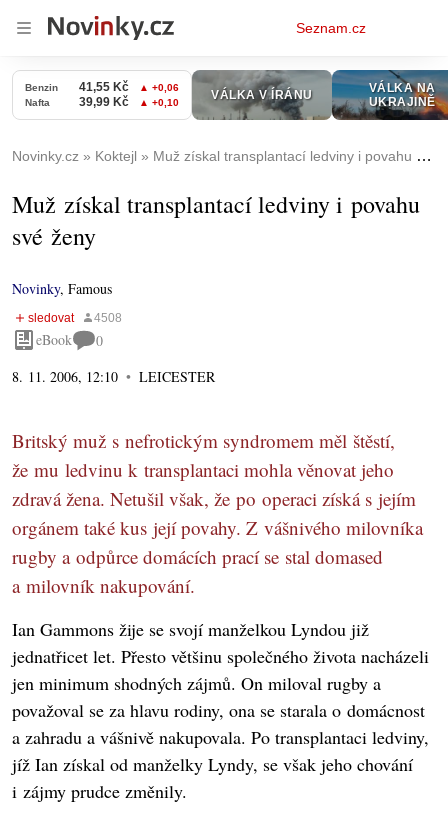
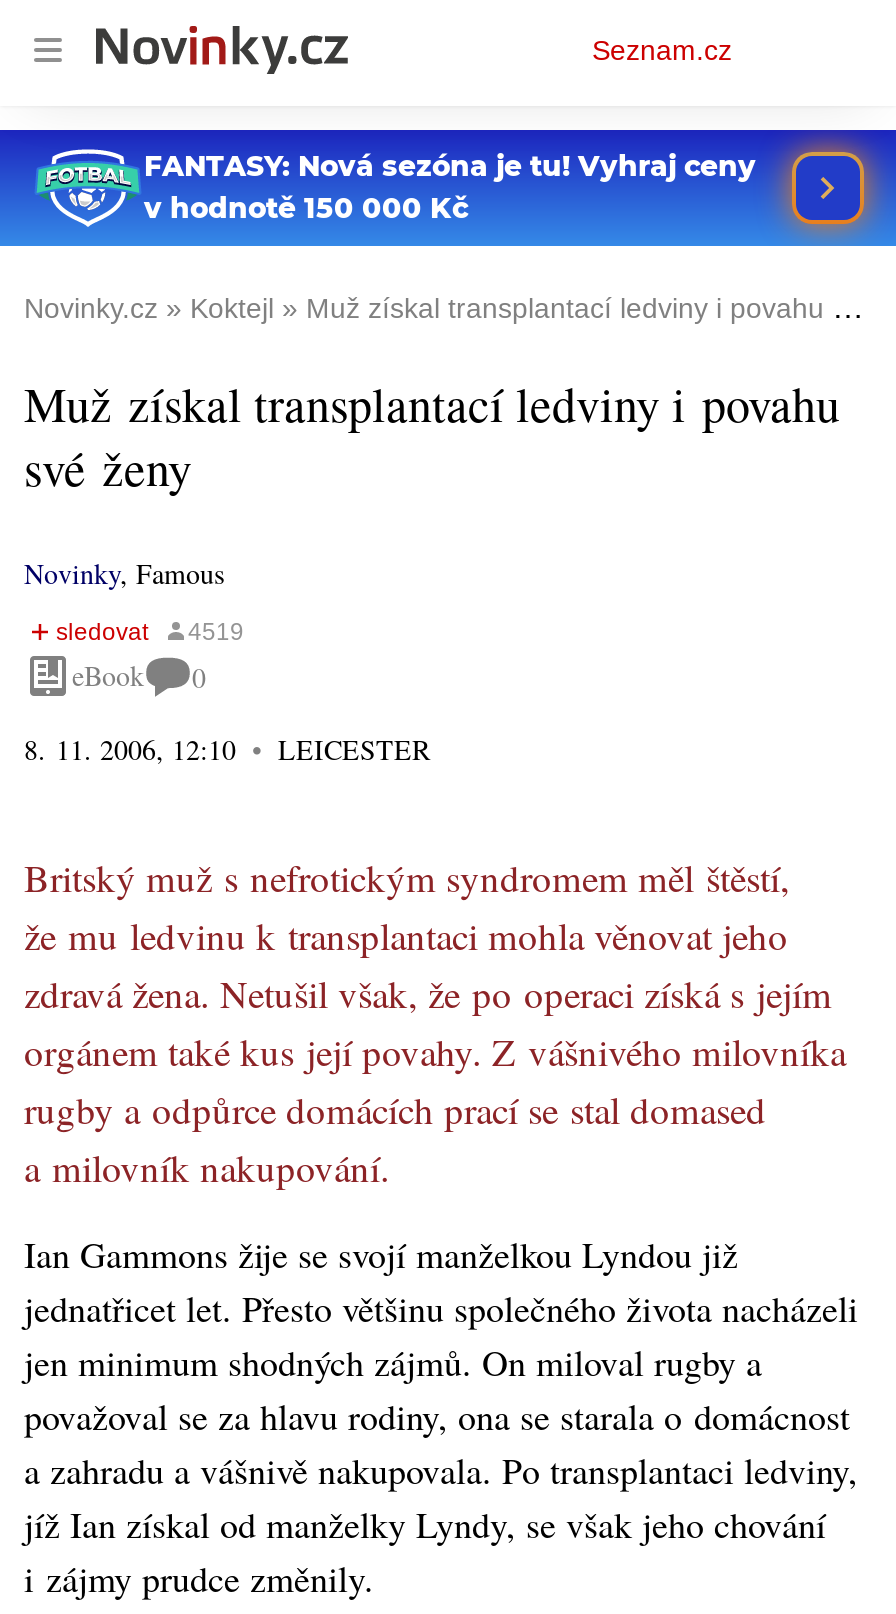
[3,68,445,125] [image] -> [6,128,890,248] [image]

